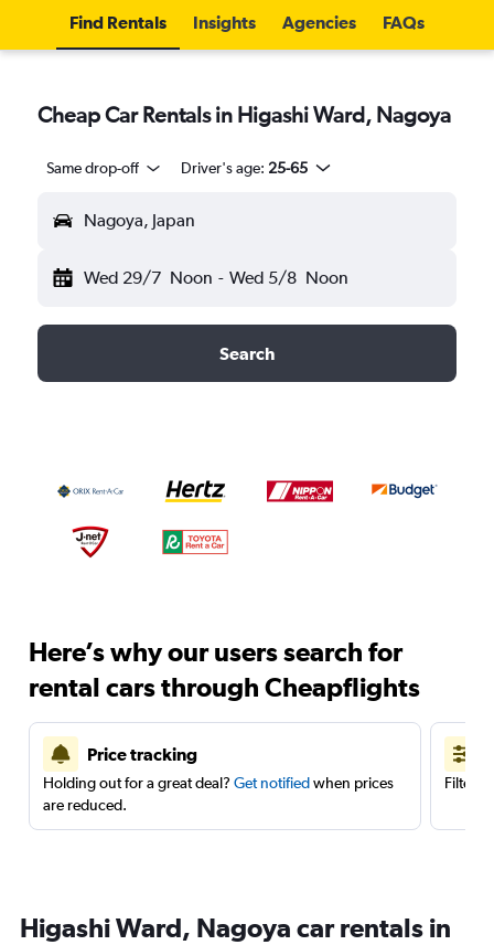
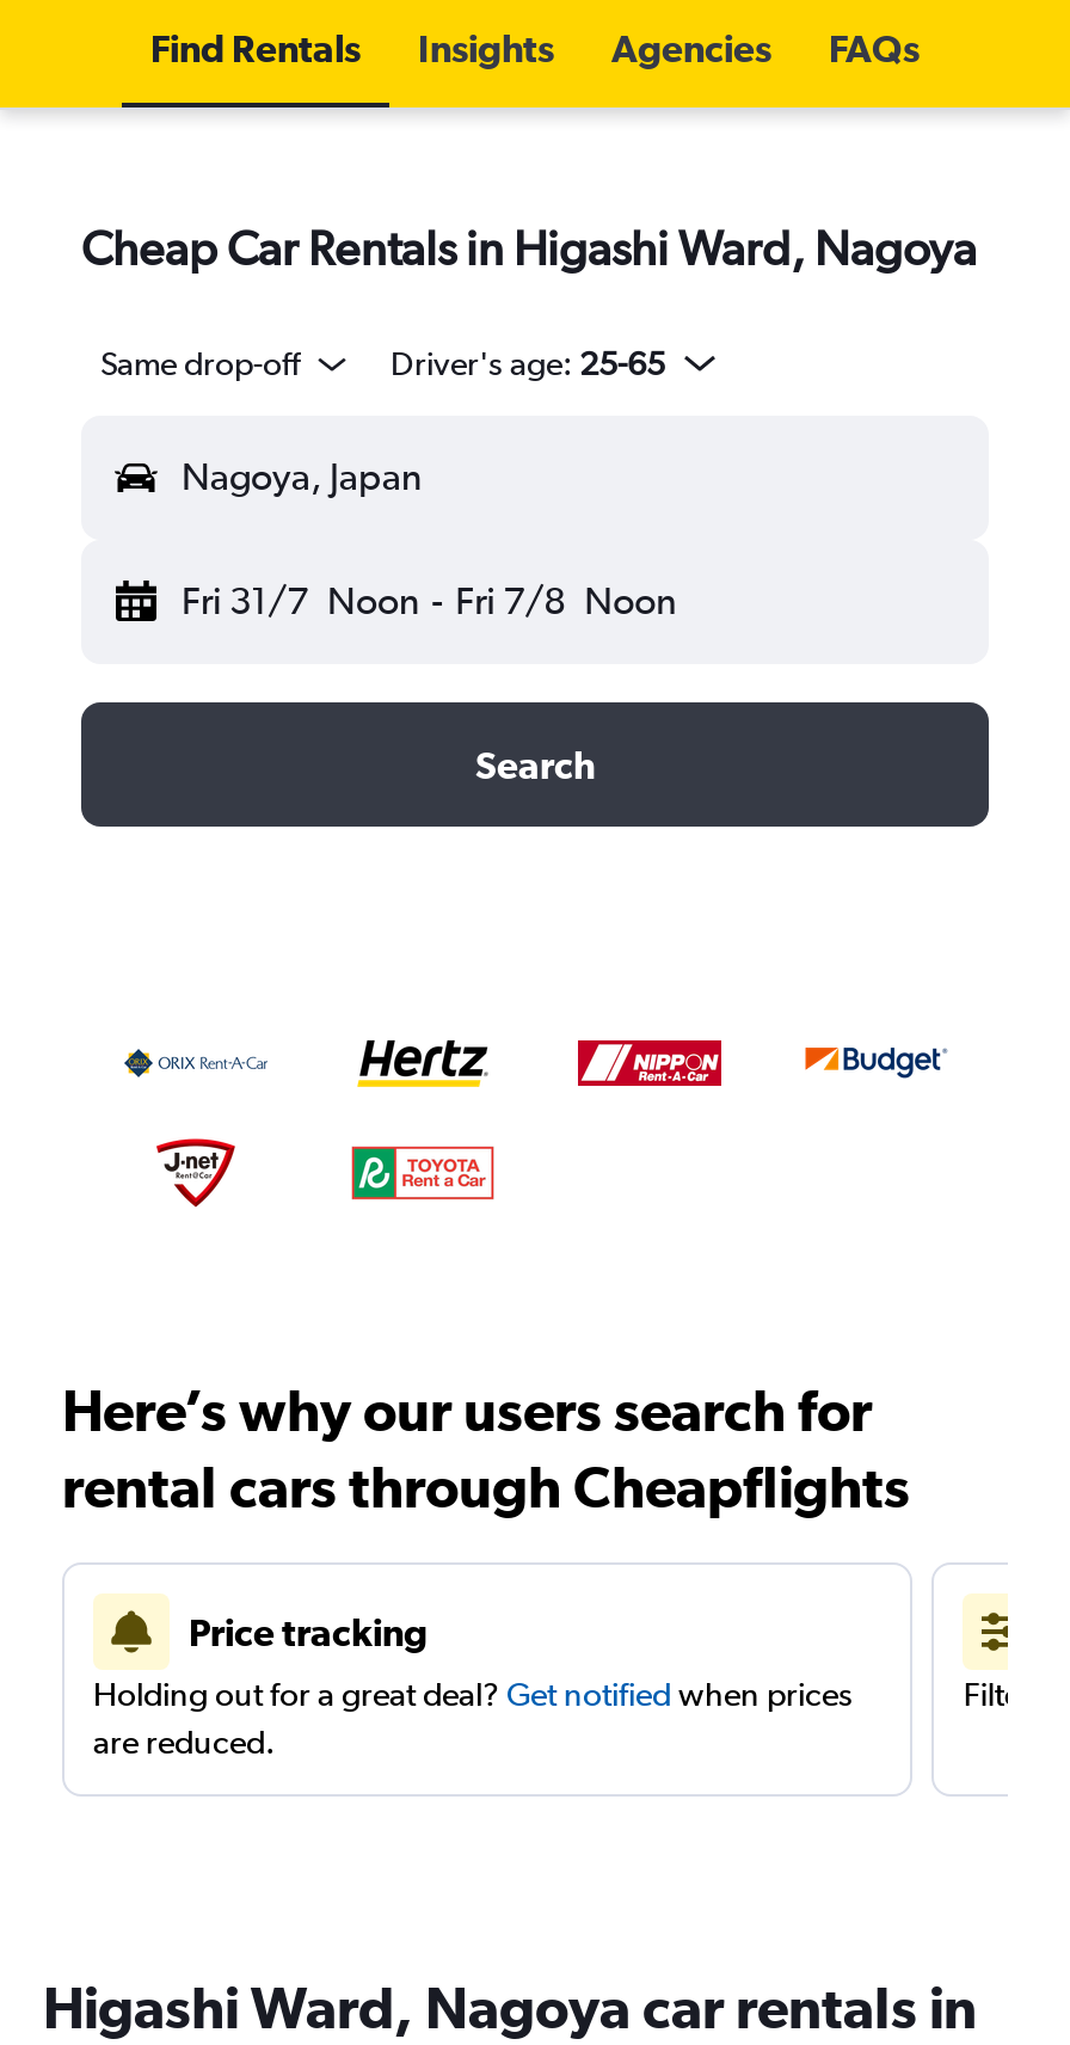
[84,267,348,288] Wed 29/7 Noon - Wed 5/8 Noon -> [182,578,677,624] Fri 31/7 Noon - Fri 7/8 Noon

